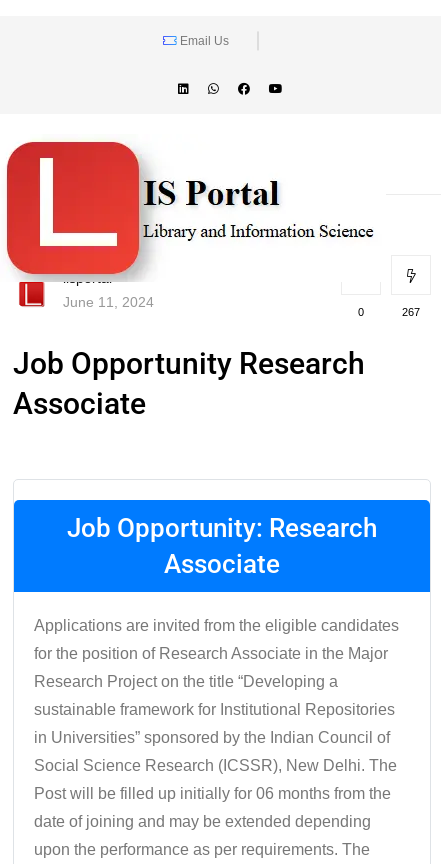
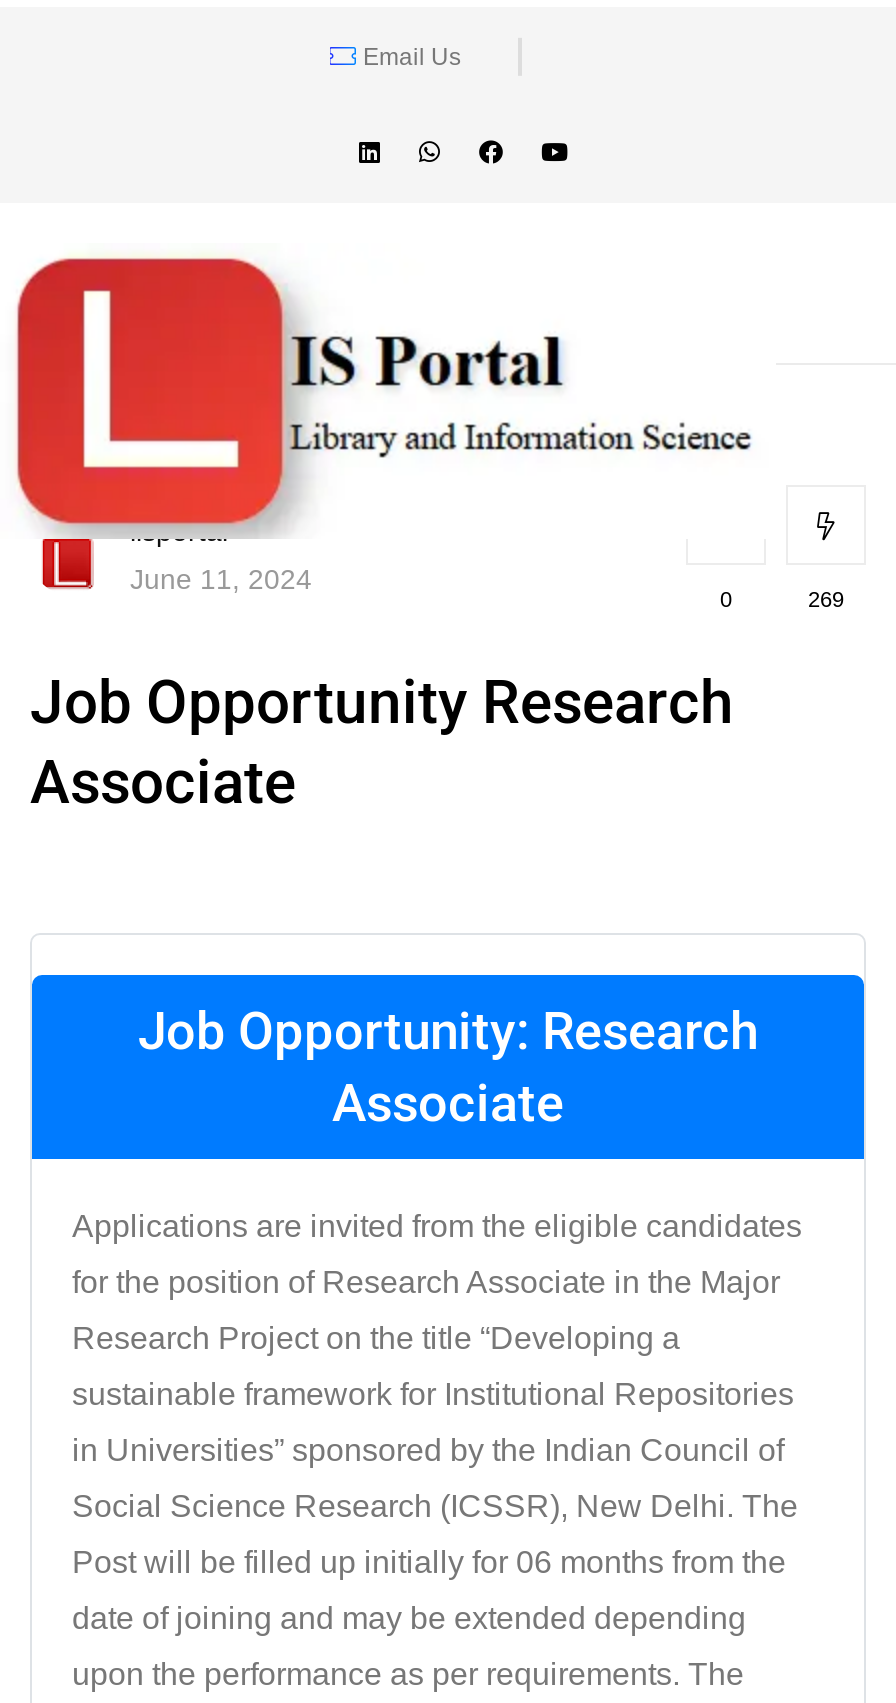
[402,306,420,318] 267 -> [808,587,844,611] 269

